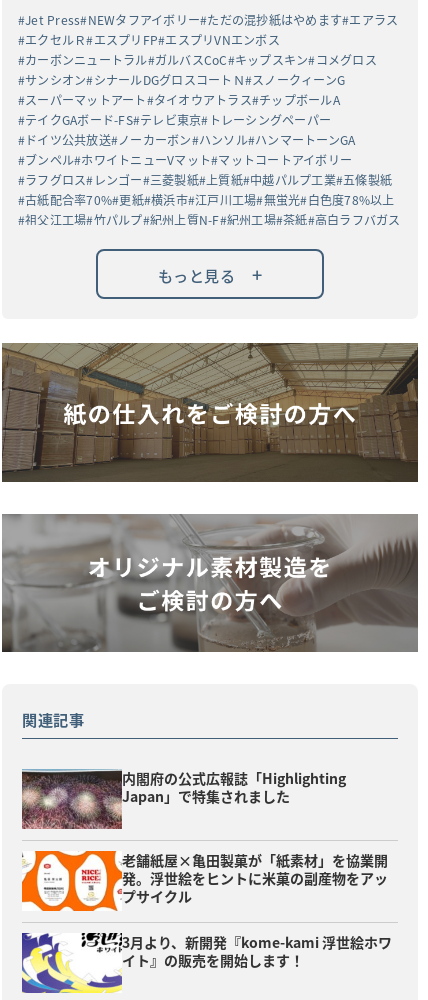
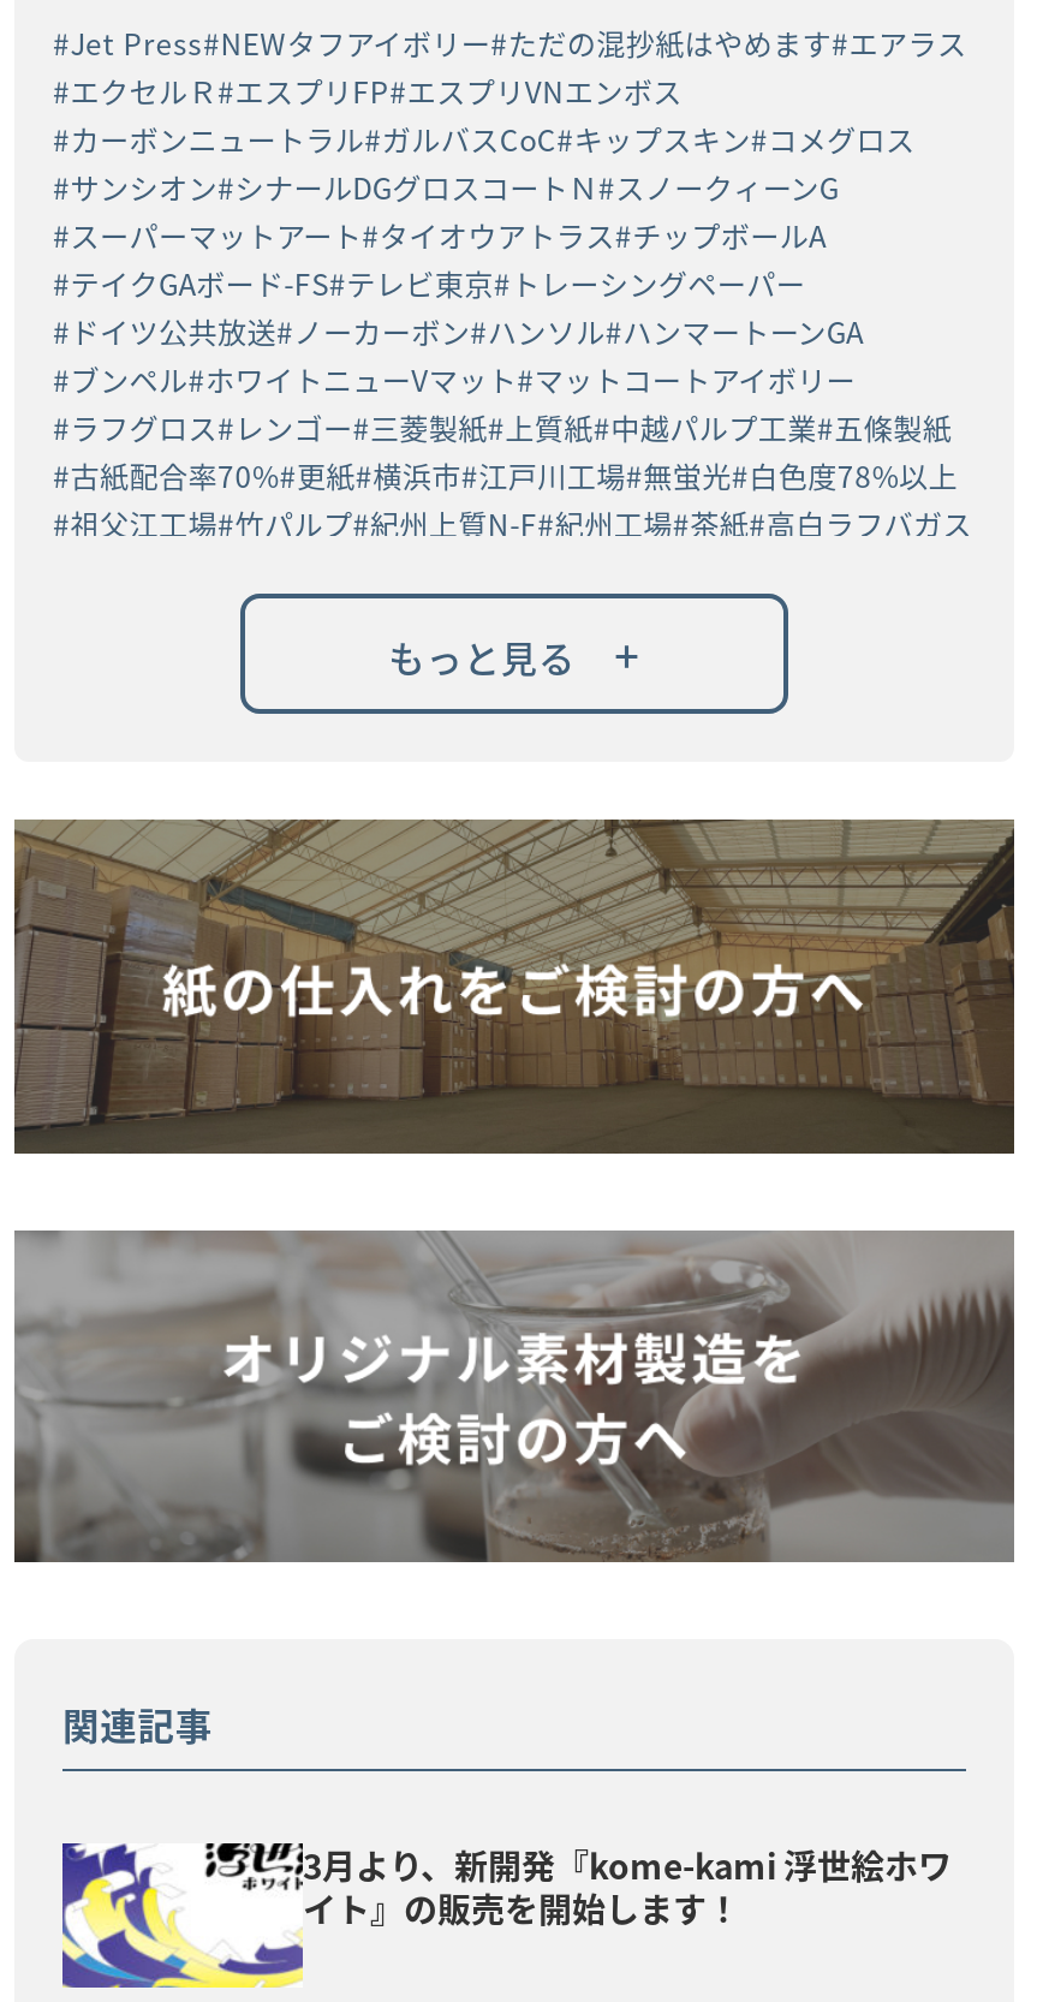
[21,768,388,906] [image] | 内閣府の公式広報誌「Highlighting | Japan」で特集されました | 老舗紙屋×亀田製菓が「紙素材」を協業開 | 発。浮世絵をヒントに米菓の副産物をアッ | プサイクル -> none
[21,850,108,912] [image] -> none

